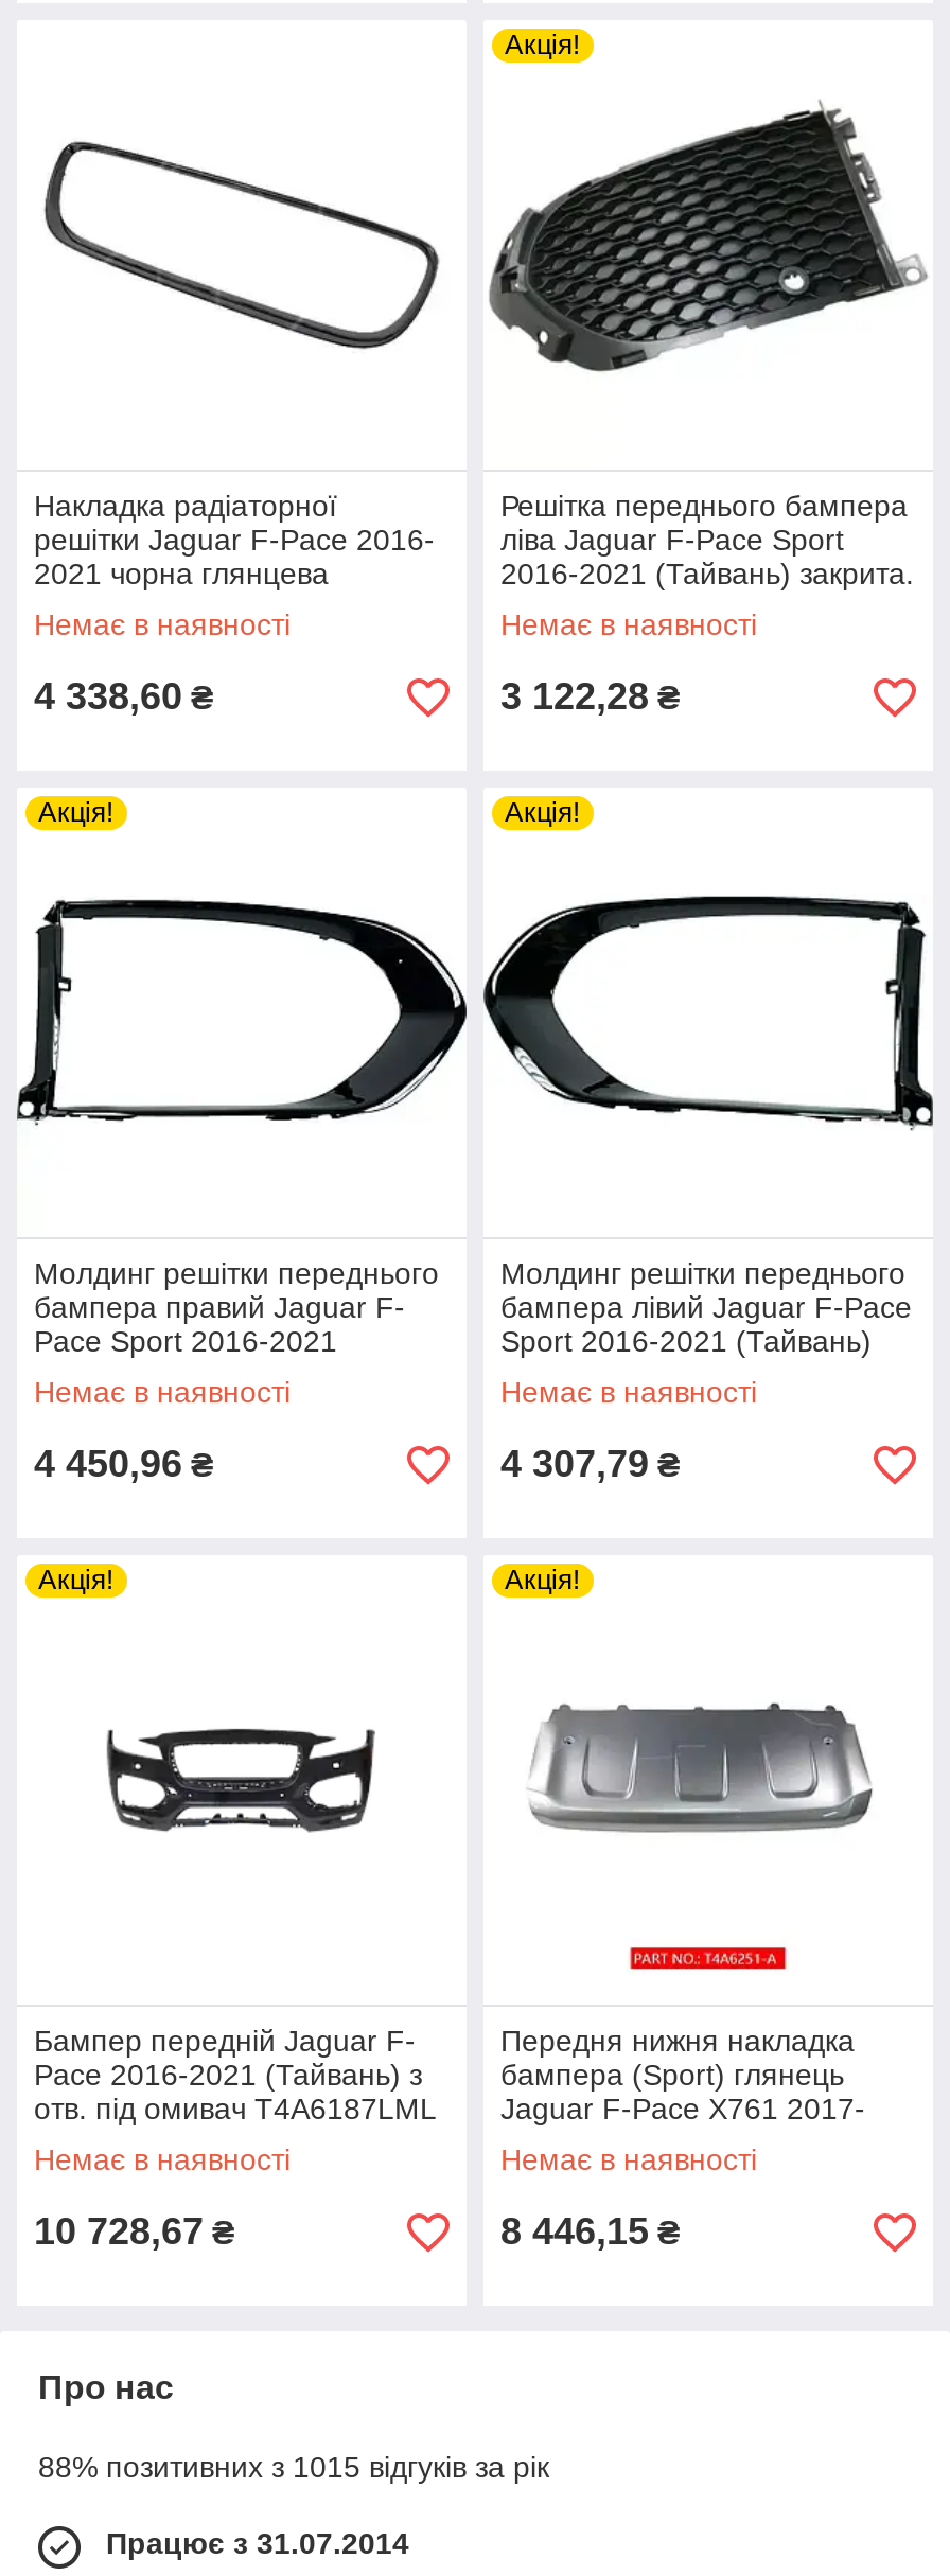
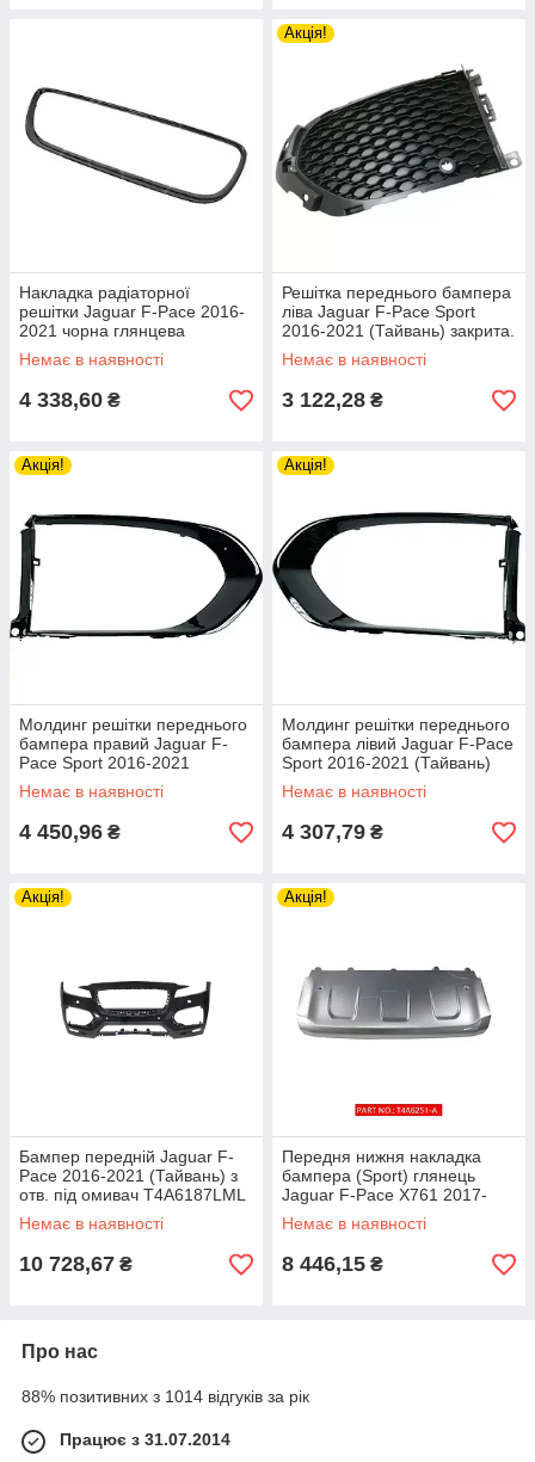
[38,2450,549,2484] 88% позитивних з 1015 відгуків за рік -> [21,1387,309,1406] 88% позитивних з 1014 відгуків за рік

